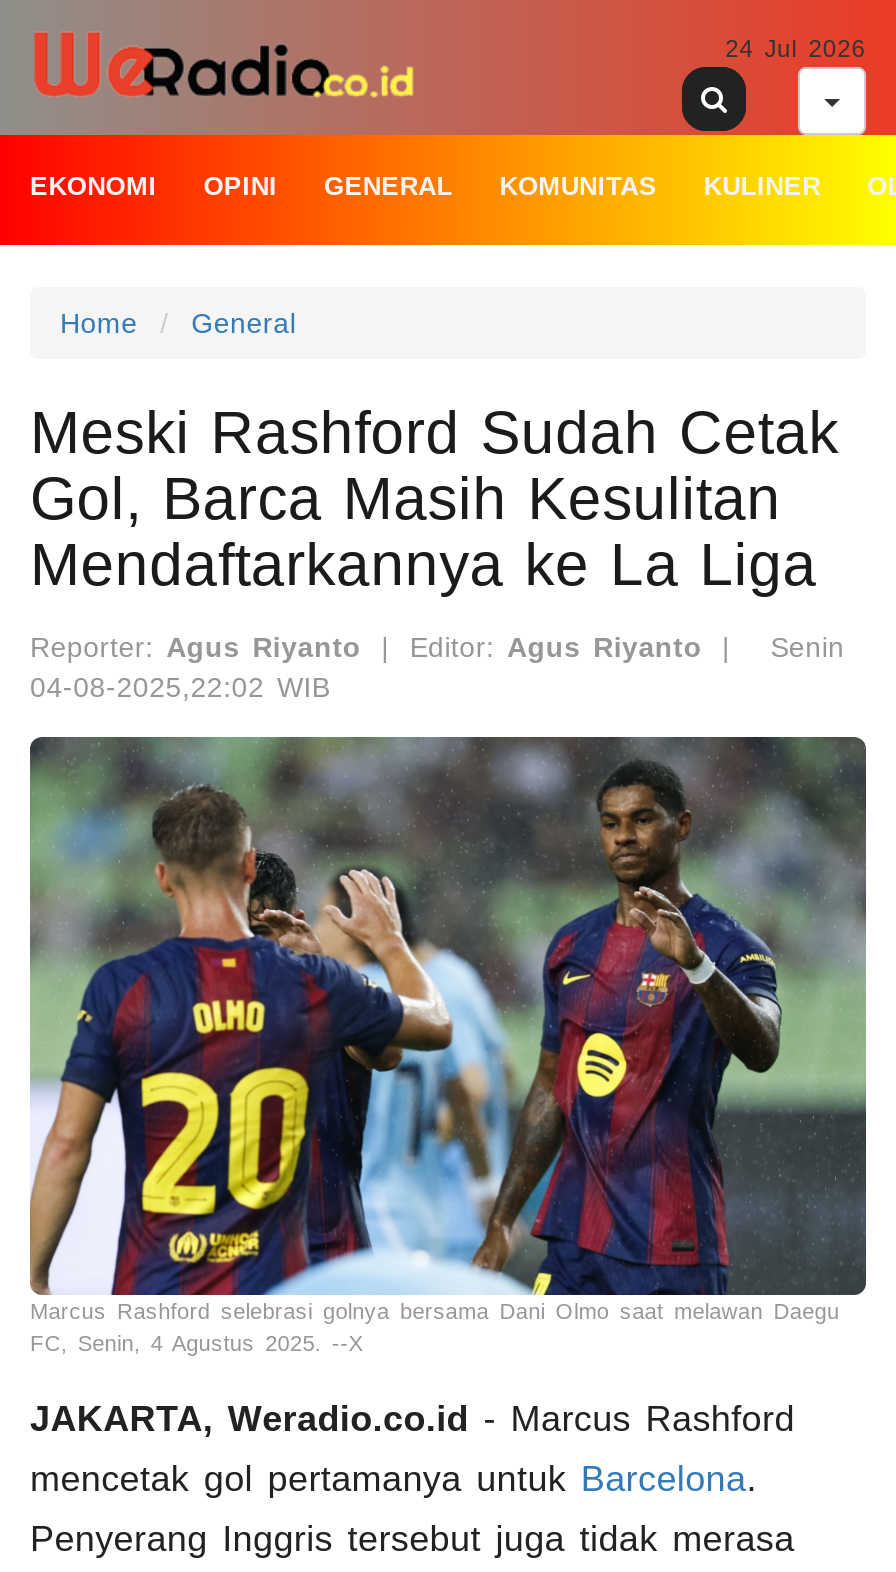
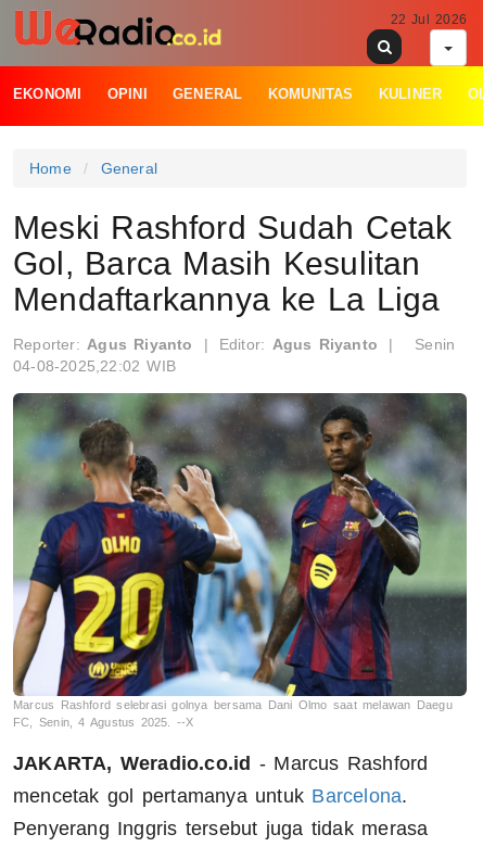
[725,35,866,63] 24 Jul 2026 -> [390,12,467,27] 22 Jul 2026

